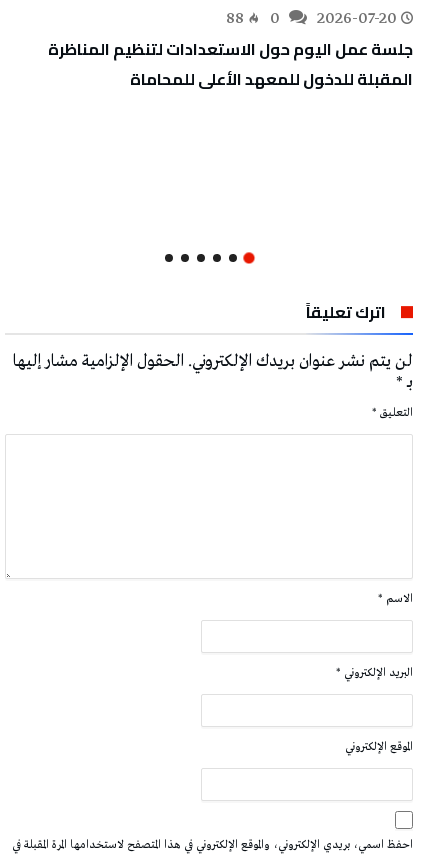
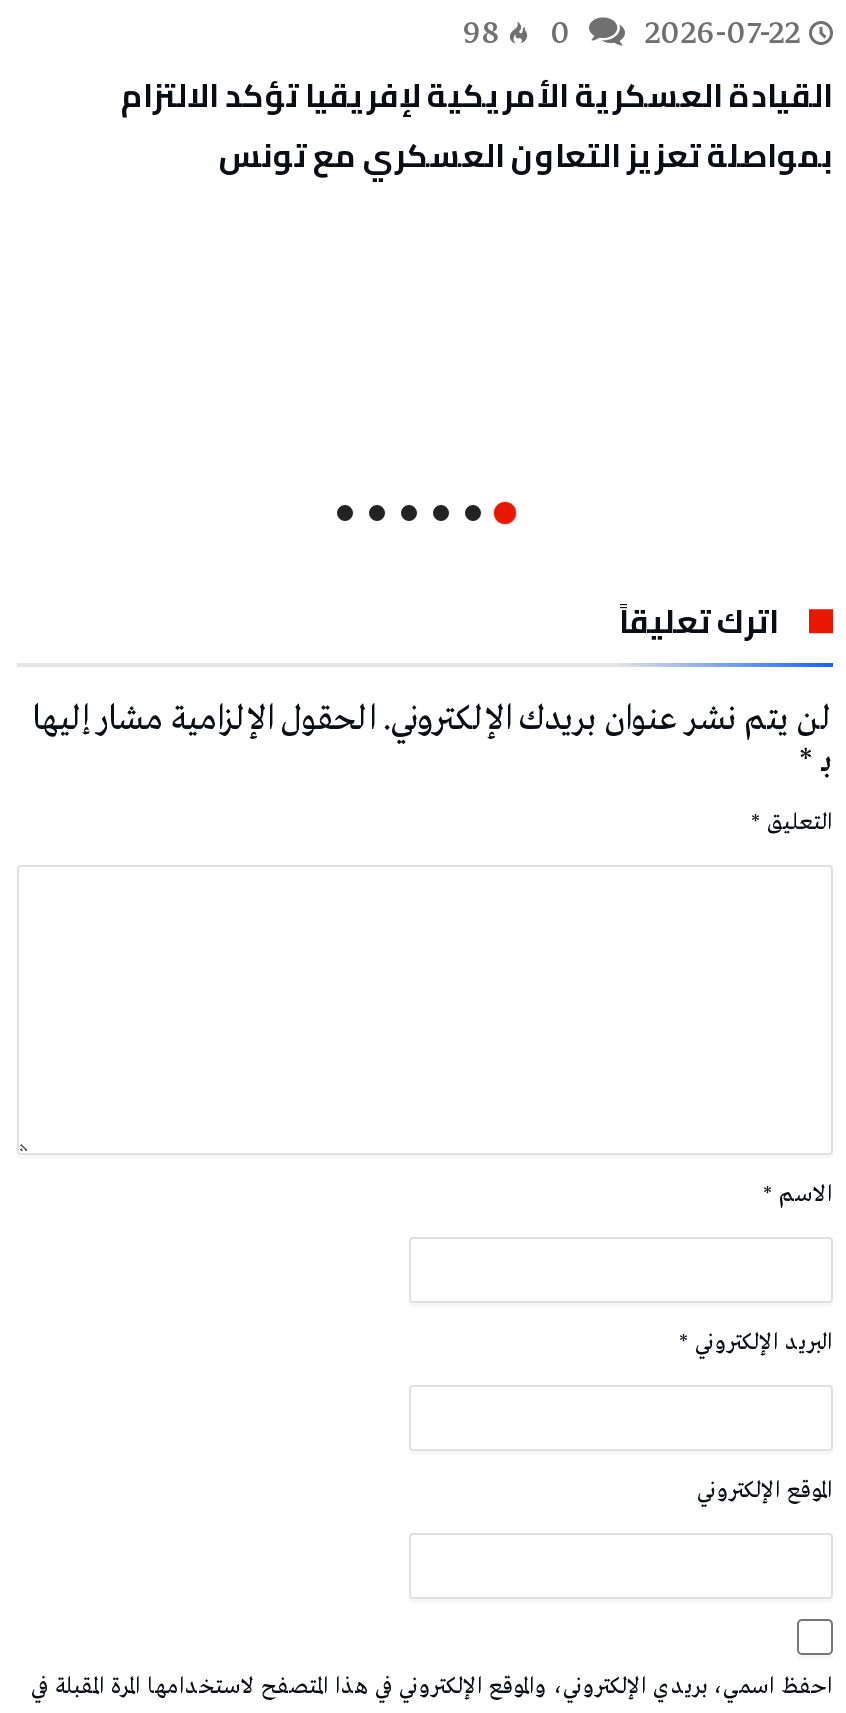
[48,8,413,94] 88 | جلسة عمل اليوم حول الاستعدادات لتنظيم المناظرة | المقبلة للدخول للمعهد الأعلى للمحاماة -> [121,14,833,186] 98 | القيادة العسكرية الأمريكية لإفريقيا تؤكد الالتزام | بمواصلة تعزيز التعاون العسكري مع تونس
[317,8,397,29] 2026-07-20 -> [645,14,801,56] 2026-07-22

